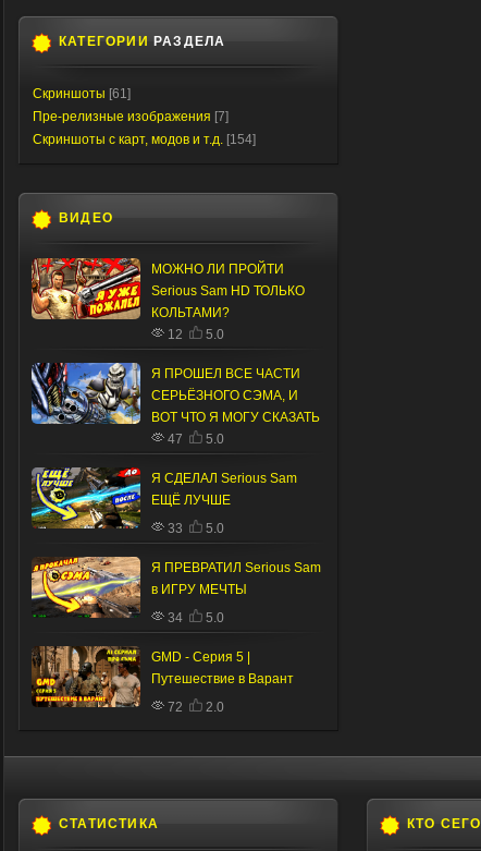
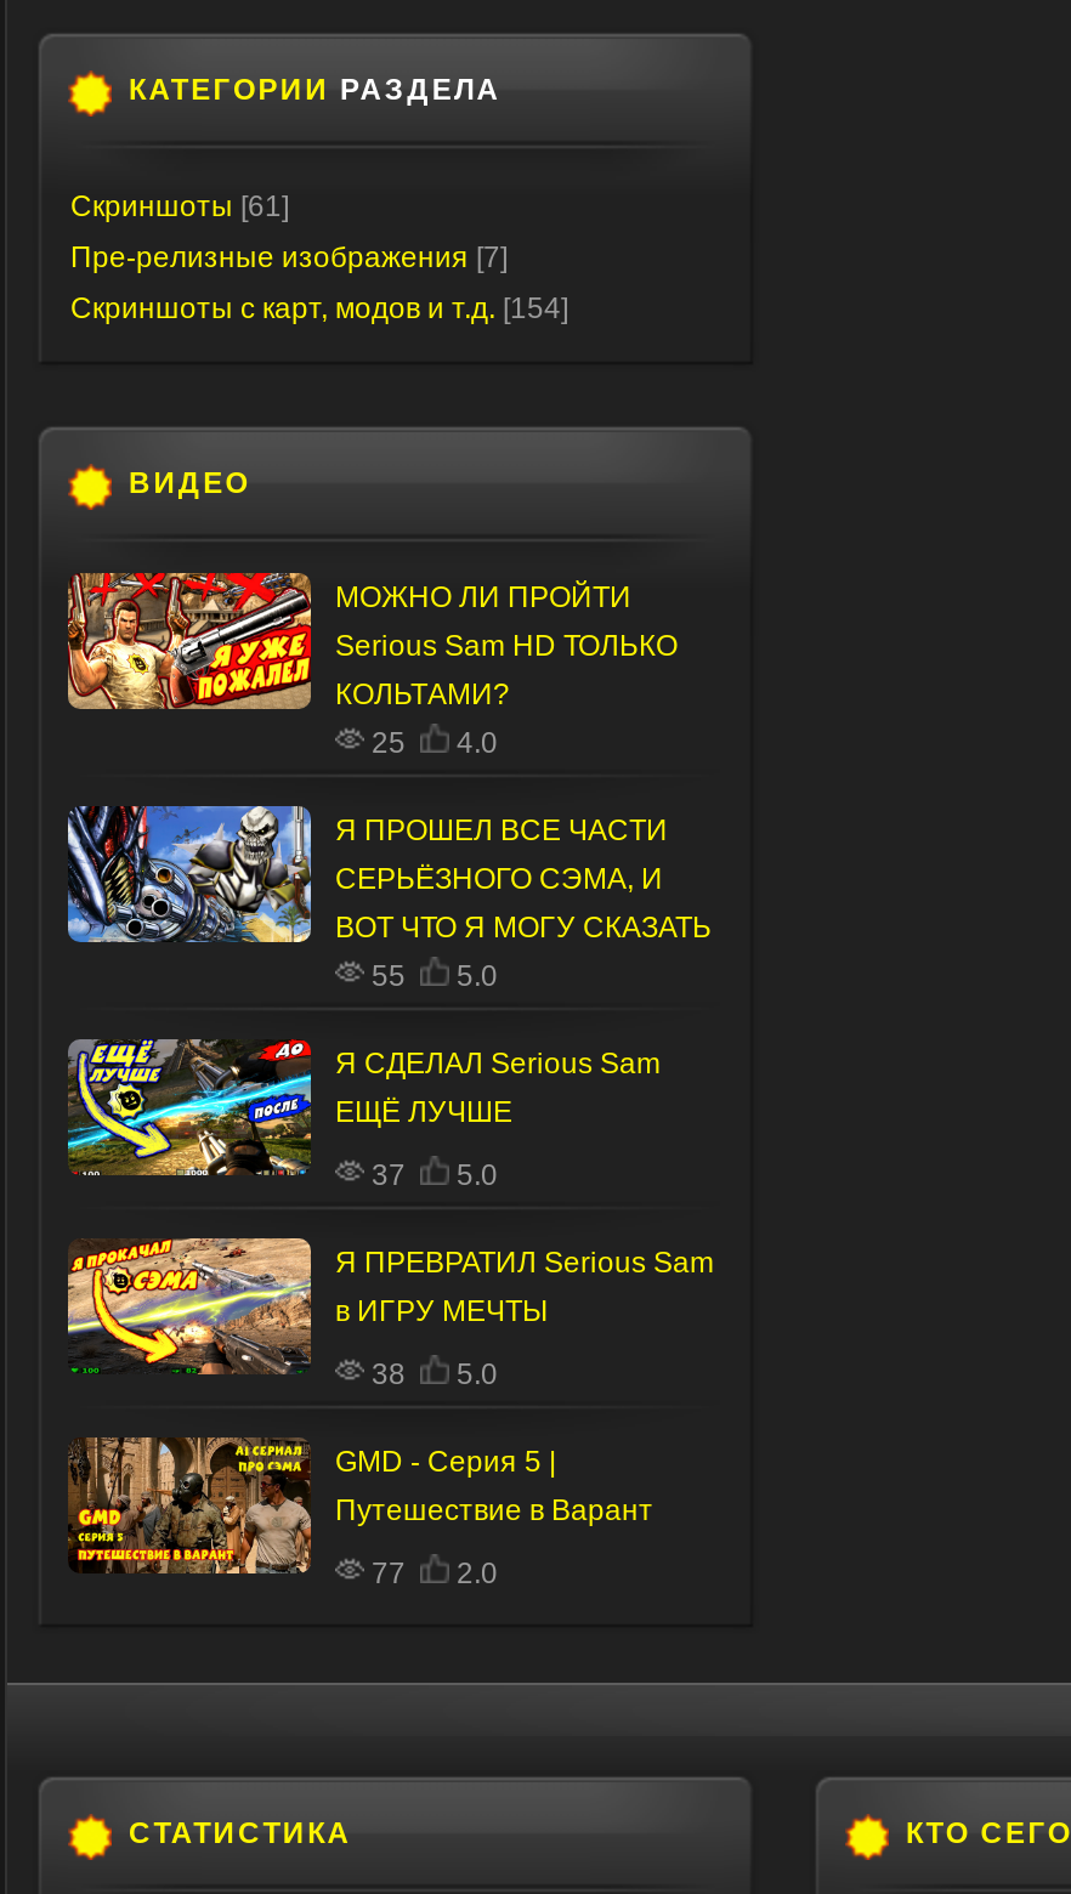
[168,327,186,342] 12 -> [372,726,413,760] 25
[206,327,224,342] 5.0 -> [457,726,498,760] 4.0
[168,431,224,447] 47 5.0 -> [372,959,498,993] 55 5.0
[168,521,224,536] 33 5.0 -> [372,1158,498,1192] 37 5.0
[168,610,224,625] 34 5.0 -> [372,1357,498,1391] 38 5.0
[168,700,224,715] 72 2.0 -> [372,1556,498,1590] 77 2.0

